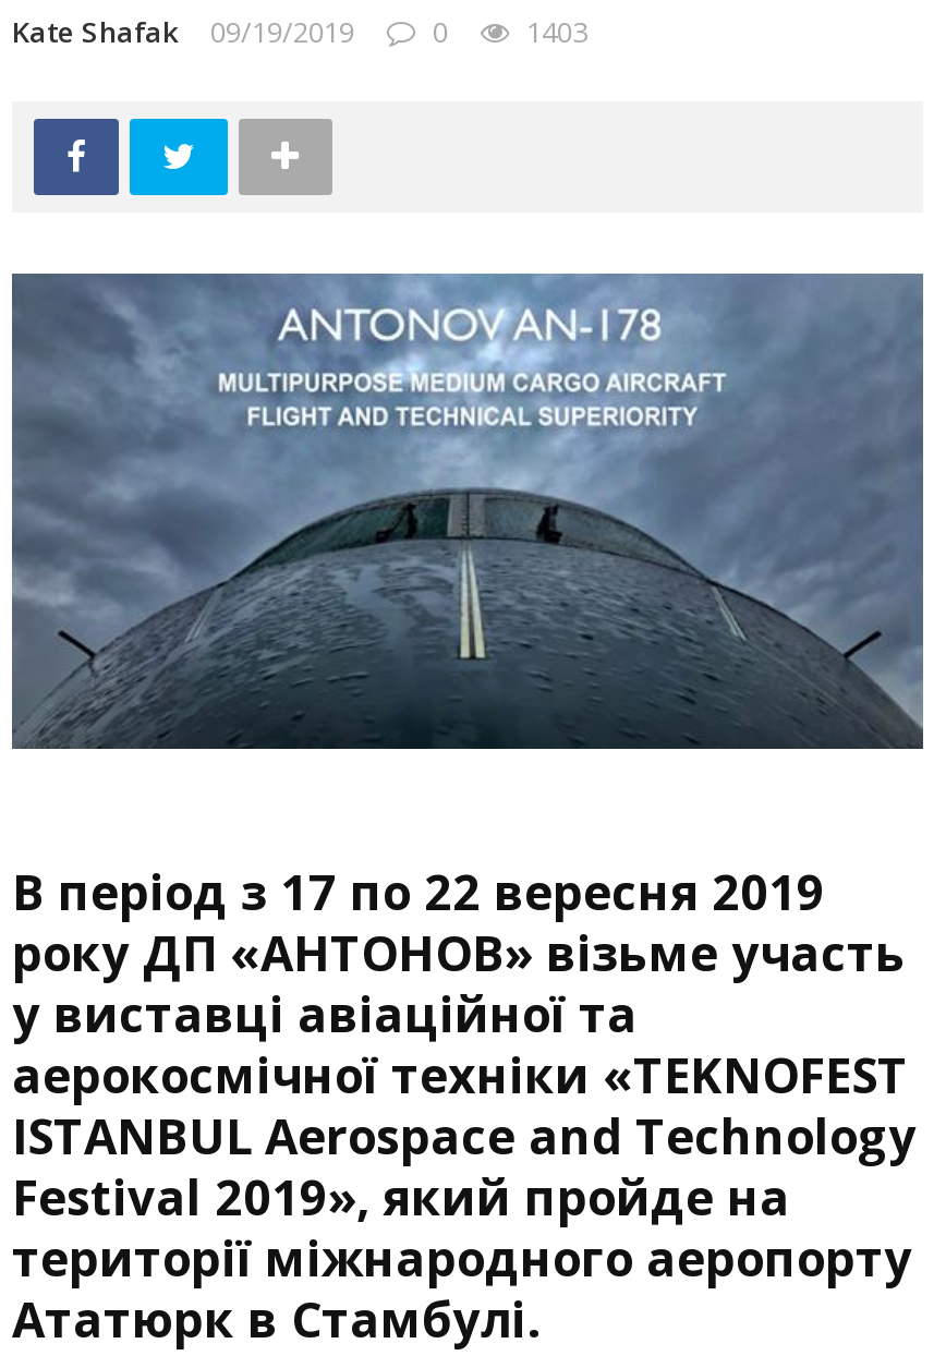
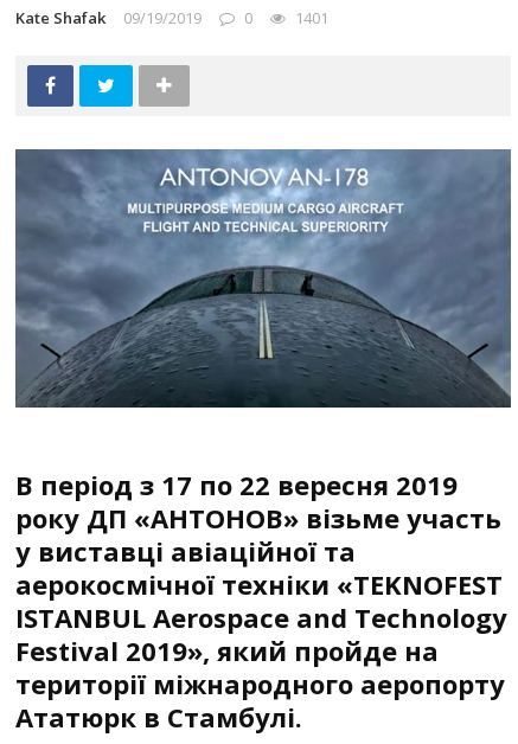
[12,12,587,51] Kate Shafak 09/19/2019 0 1403 -> [15,7,328,28] Kate Shafak 09/19/2019 0 1401

